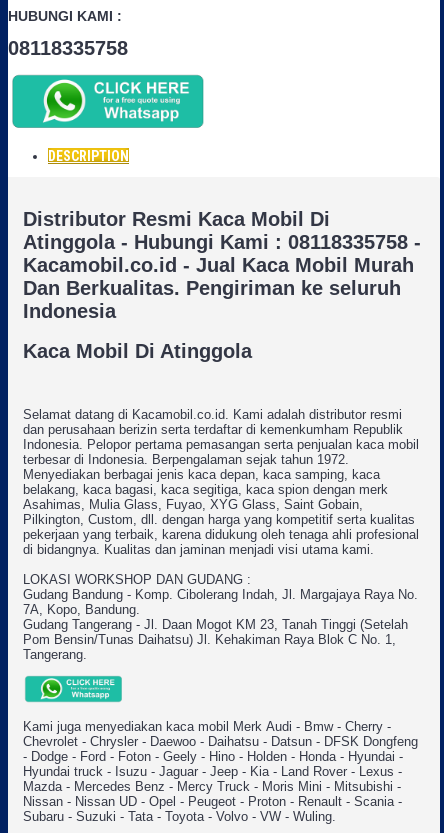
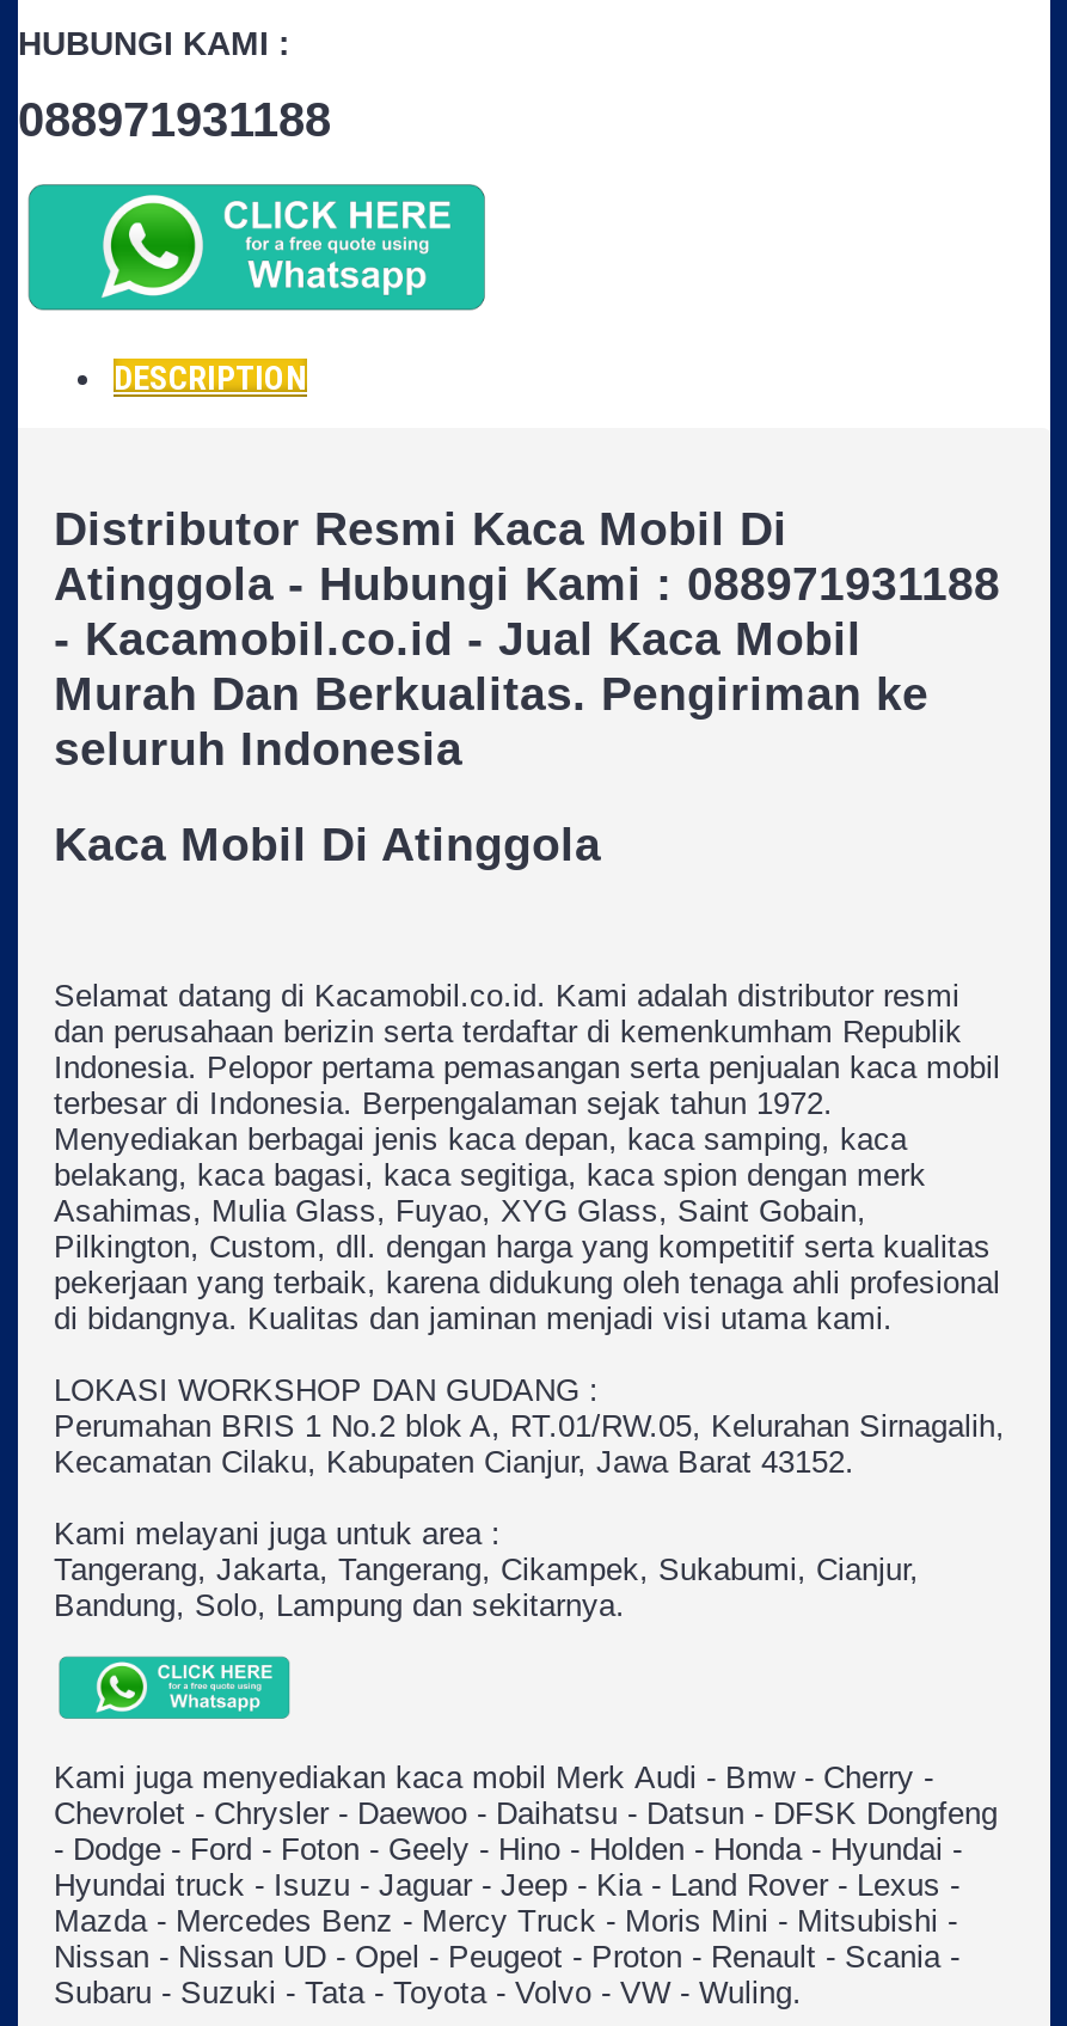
[8,37,128,59] 08118335758 -> [18,94,331,146] 088971931188
[23,231,421,322] Atinggola - Hubungi Kami : 08118335758 - | Kacamobil.co.id - Jual Kaca Mobil Murah | Dan Berkualitas. Pengiriman ke seluruh | Indonesia -> [54,558,1000,775] Atinggola - Hubungi Kami : 088971931188 | - Kacamobil.co.id - Jual Kaca Mobil | Murah Dan Berkualitas. Pengiriman ke | seluruh Indonesia
[23,587,418,662] Gudang Bandung - Komp. Cibolerang Indah, Jl. Margajaya Raya No. | 7A, Kopo, Bandung. | Gudang Tangerang - Jl. Daan Mogot KM 23, Tanah Tinggi (Setelah | Pom Bensin/Tunas Daihatsu) Jl. Kehakiman Raya Blok C No. 1, | Tangerang. -> [54,1407,1005,1622] Perumahan BRIS 1 No.2 blok A, RT.01/RW.05, Kelurahan Sirnagalih, | Kecamatan Cilaku, Kabupaten Cianjur, Jawa Barat 43152. | Kami melayani juga untuk area : | Tangerang, Jakarta, Tangerang, Cikampek, Sukabumi, Cianjur, | Bandung, Solo, Lampung dan sekitarnya.

